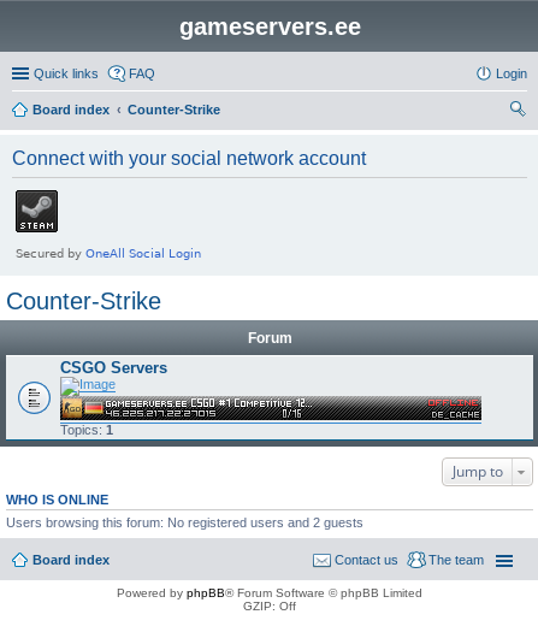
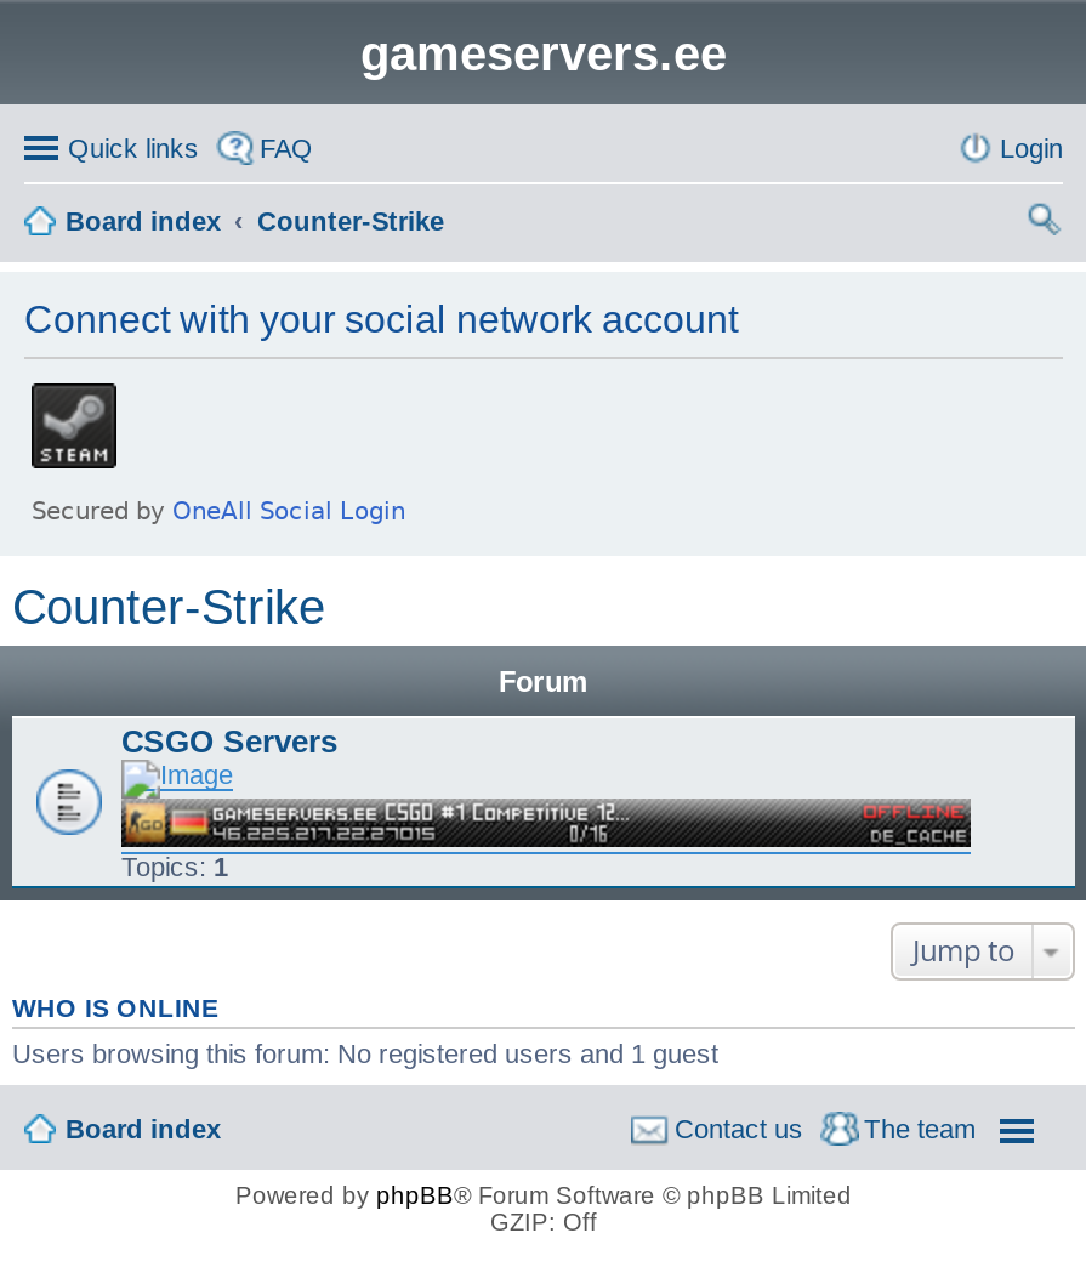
[6,515,363,530] Users browsing this forum: No registered users and 2 guests -> [12,1039,718,1068] Users browsing this forum: No registered users and 1 guest

